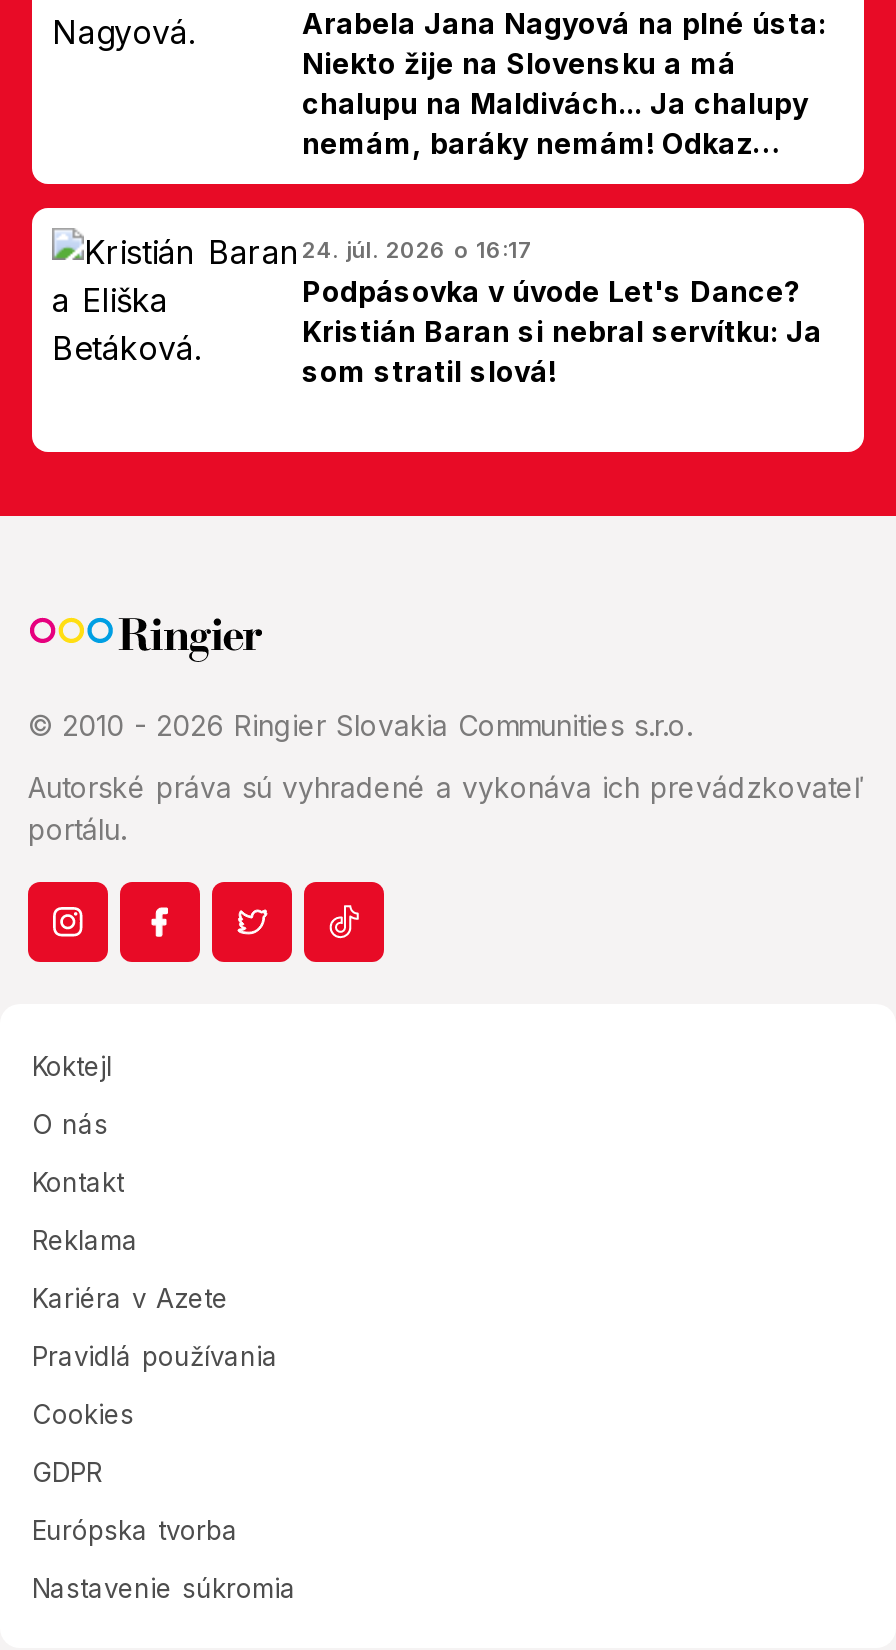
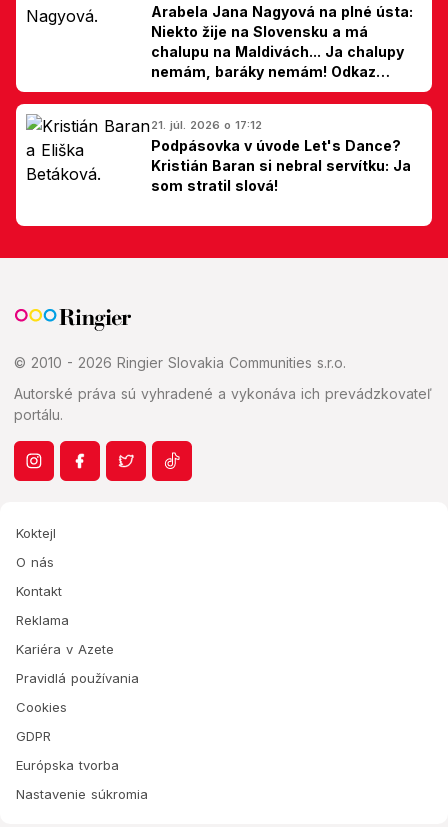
[302,235,532,263] 24. júl. 2026 o 16:17 -> [151,118,262,132] 21. júl. 2026 o 17:12

